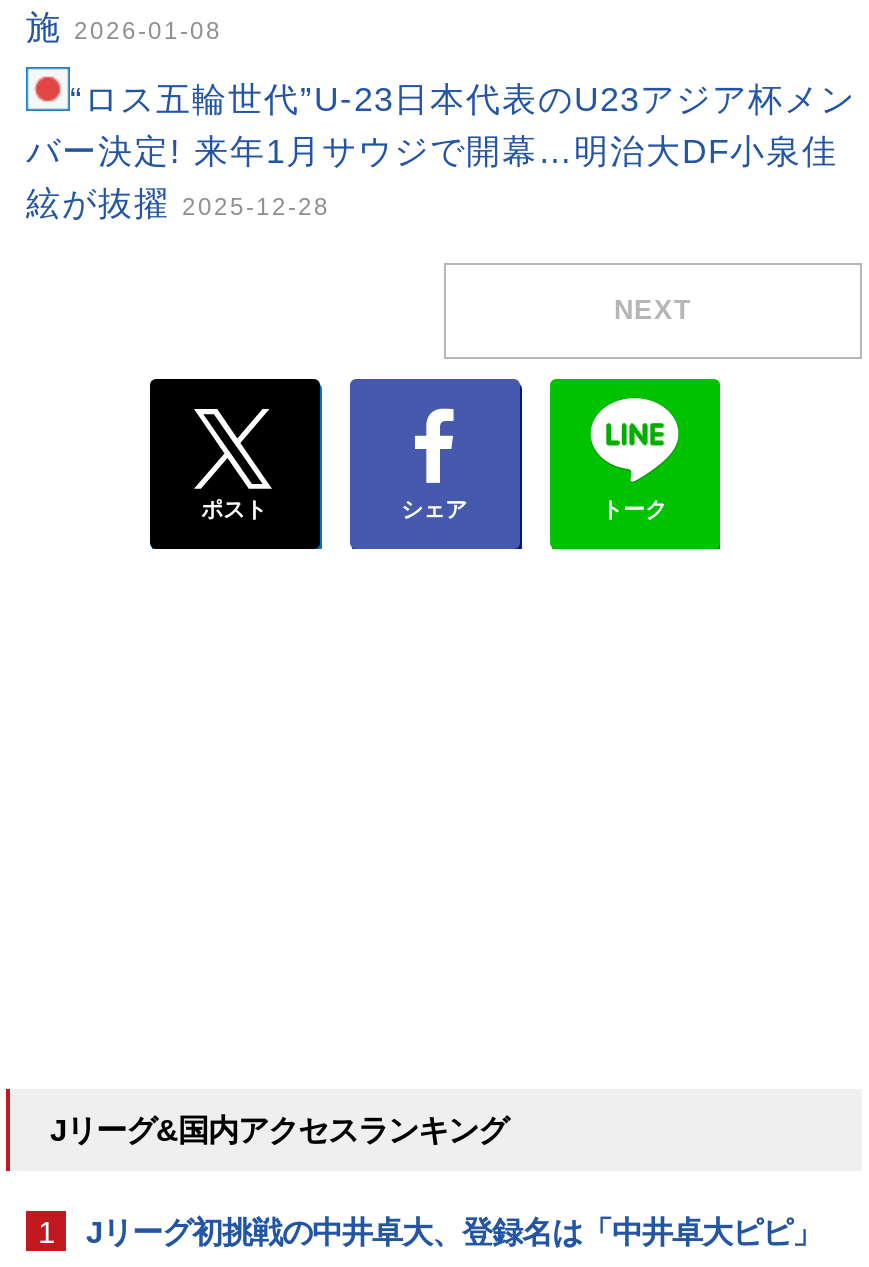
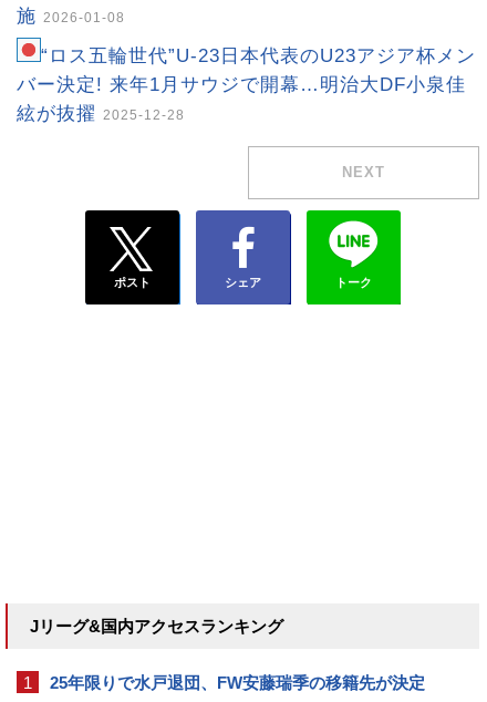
[86,1215,822,1249] Jリーグ初挑戦の中井卓大、登録名は「中井卓大ピピ」 -> [50,673,425,692] 25年限りで水戸退団、FW安藤瑞季の移籍先が決定

